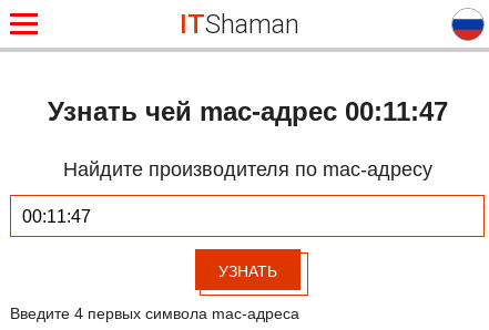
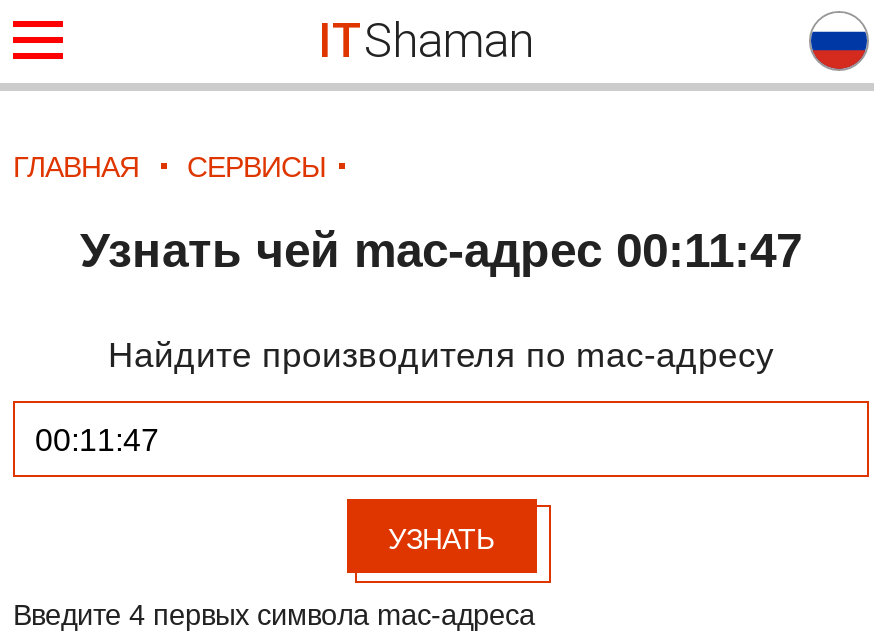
none -> [13,151,325,183] ГЛАВНАЯ | СЕРВИСЫ

